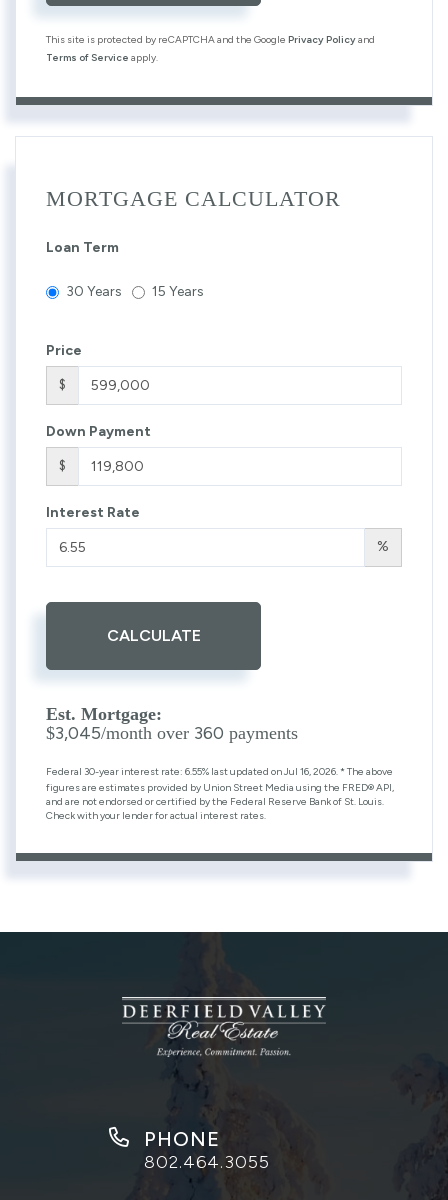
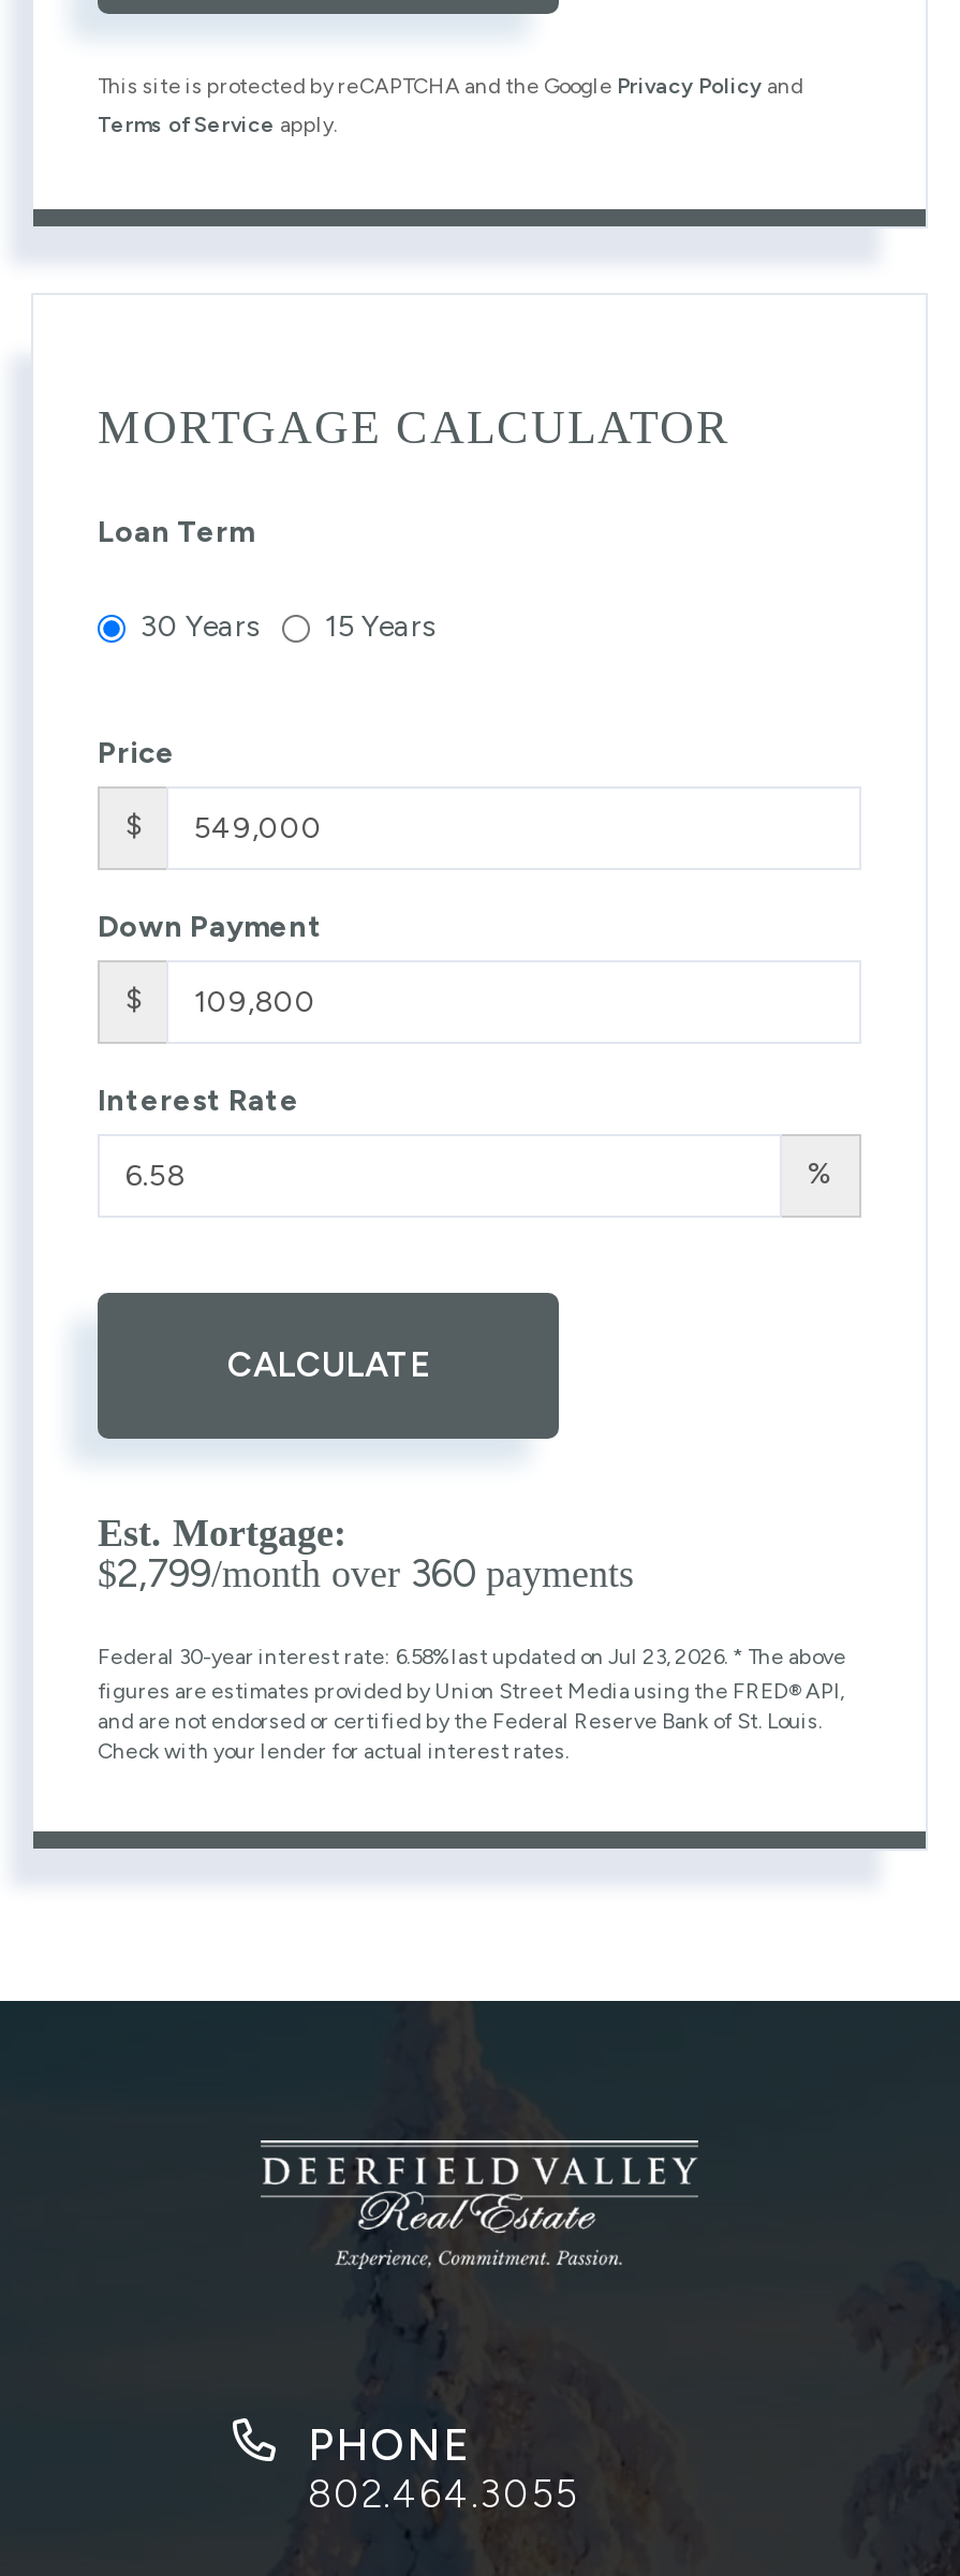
[46,722,298,744] $3,045/month over 360 payments -> [98,1550,634,1597] $2,799/month over 360 payments
[46,765,393,778] Federal 30-year interest rate: 6.55% last updated on Jul 16, 2026. * The above -> [98,1642,846,1670] Federal 30-year interest rate: 6.58% last updated on Jul 23, 2026. * The above

